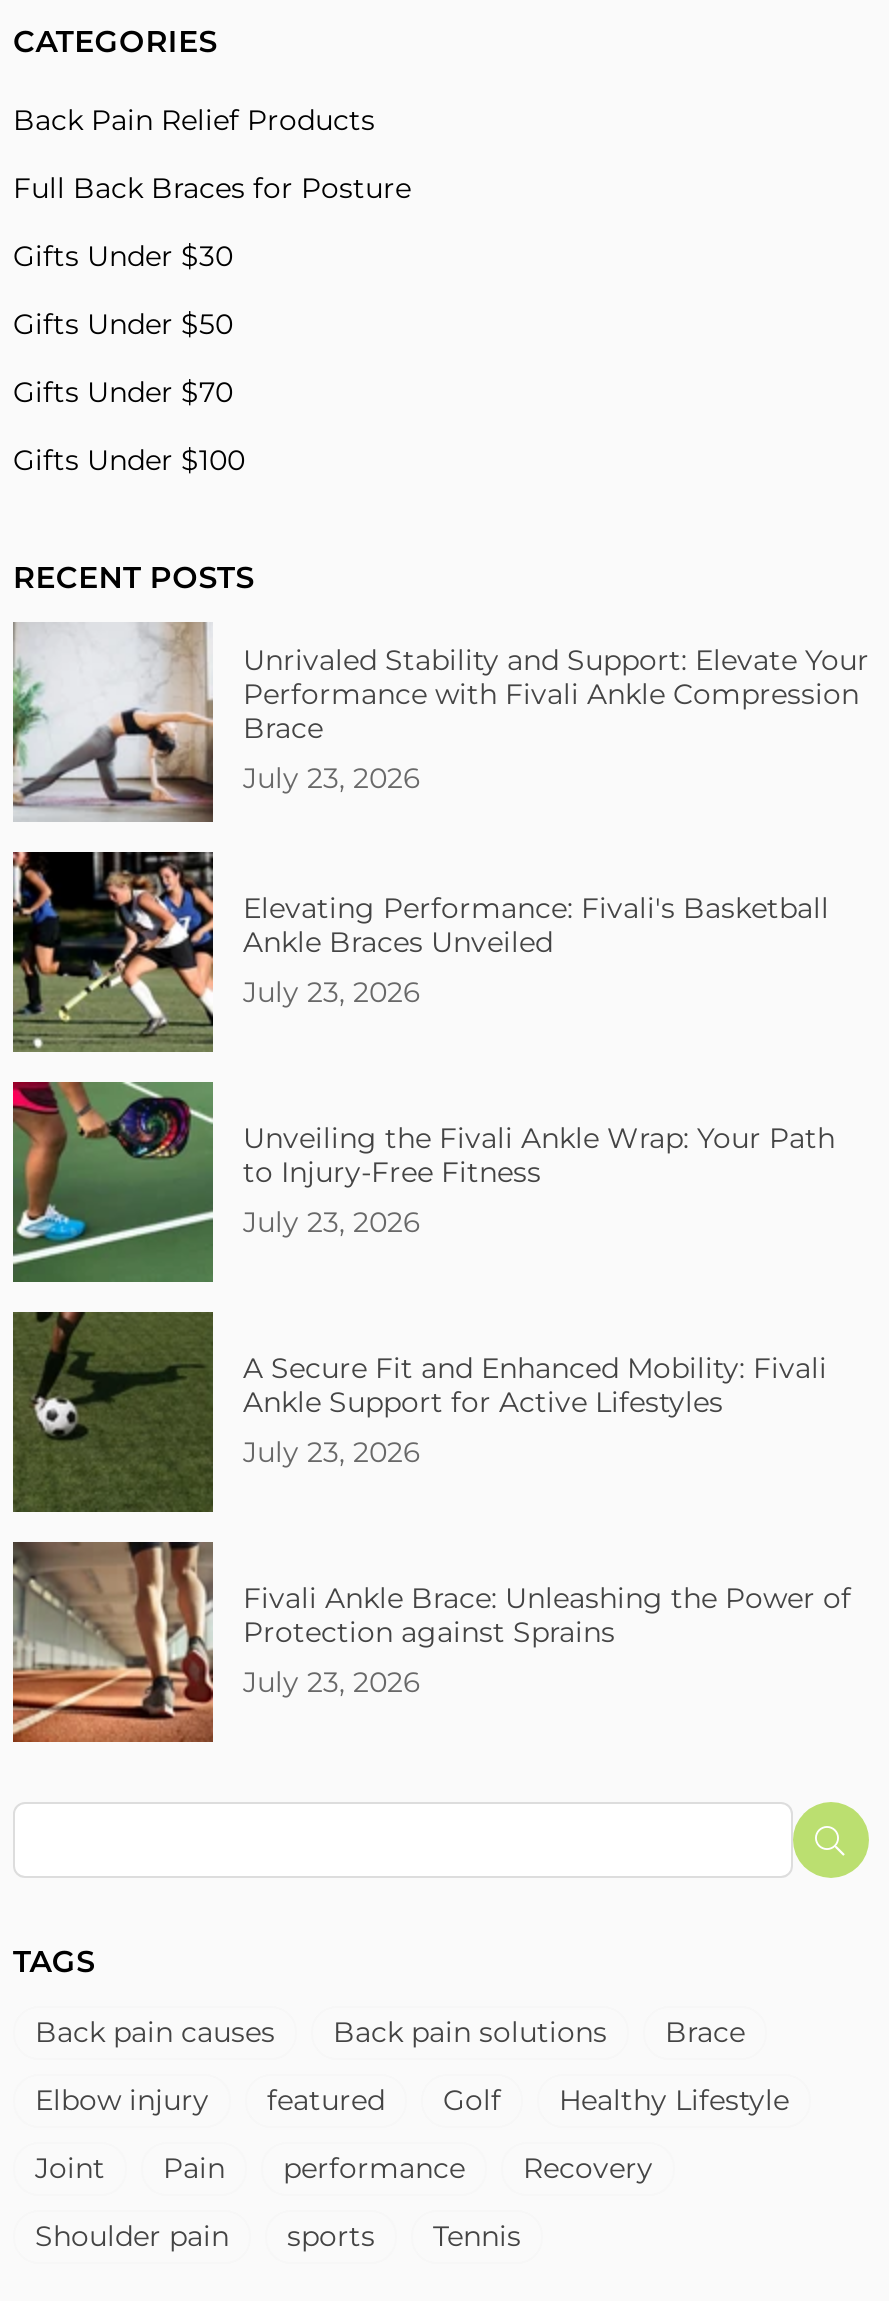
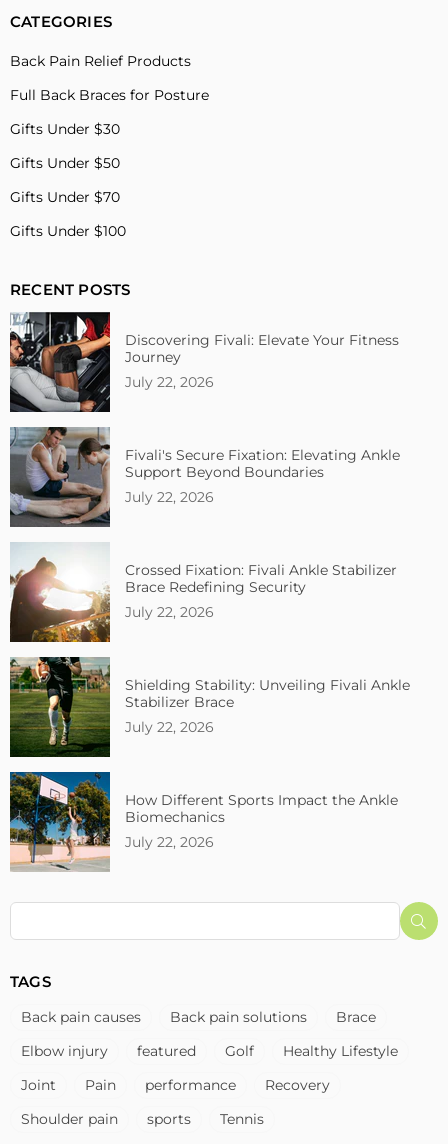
[11,620,869,824] [image] | Unrivaled Stability and Support: Elevate Your | Performance with Fivali Ankle Compression | Brace | July 23, 2026 -> [9,311,399,413] [image] | Discovering Fivali: Elevate Your Fitness | Journey | July 22, 2026
[11,852,829,1052] [image] | Elevating Performance: Fivali's Basketball | Ankle Braces Unveiled | July 23, 2026 -> [10,427,400,527] [image] | Fivali's Secure Fixation: Elevating Ankle | Support Beyond Boundaries | July 22, 2026
[11,1080,835,1284] [image] | Unveiling the Fivali Ankle Wrap: Your Path | to Injury-Free Fitness | July 23, 2026 -> [9,542,397,643] [image] | Crossed Fixation: Fivali Ankle Stabilizer | Brace Redefining Security | July 22, 2026
[11,1310,827,1512] [image] | A Secure Fit and Enhanced Mobility: Fivali | Ankle Support for Active Lifestyles | July 23, 2026 -> [9,657,410,757] [image] | Shielding Stability: Unveiling Fivali Ankle | Stabilizer Brace | July 22, 2026
[11,1540,851,1742] [image] | Fivali Ankle Brace: Unleashing the Power of | Protection against Sprains | July 23, 2026 -> [9,771,398,871] [image] | How Different Sports Impact the Ankle | Biomechanics | July 22, 2026

